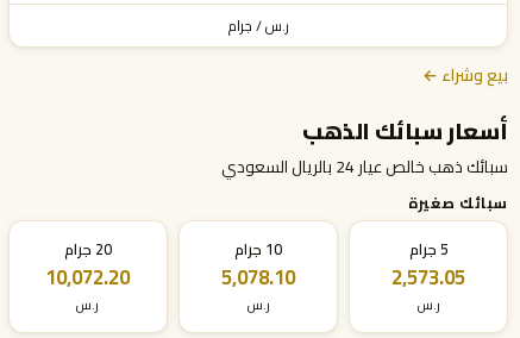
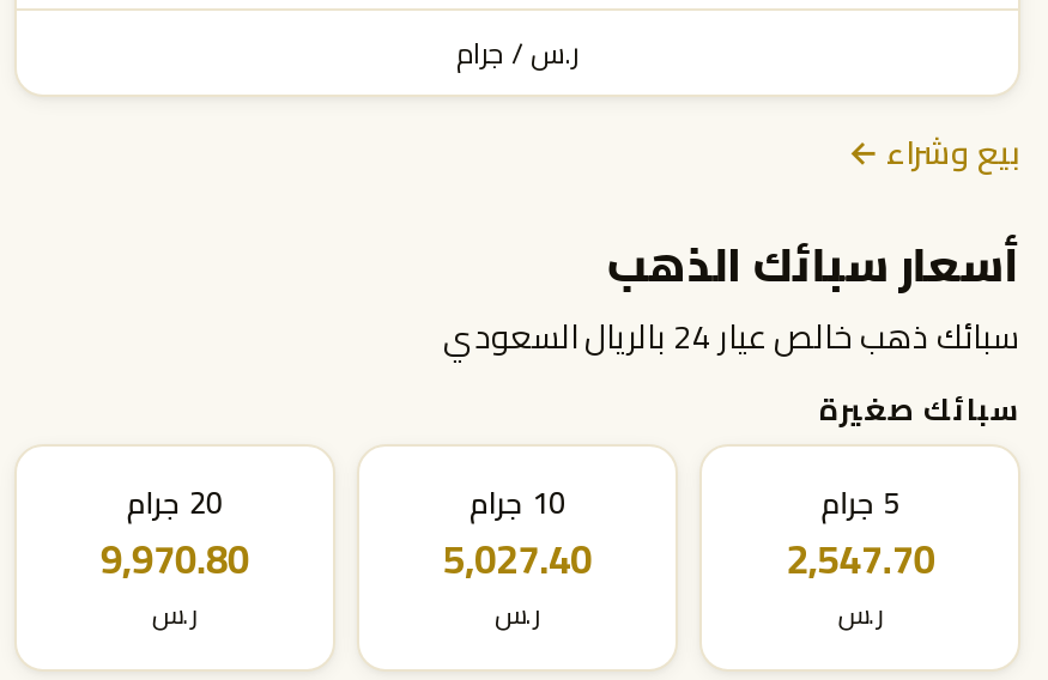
[46,258,130,296] 10,072.20 -> [100,521,249,598] 9,970.80
[221,258,295,296] 5,078.10 -> [443,521,592,598] 5,027.40
[392,258,466,296] 2,573.05 -> [786,521,935,598] 2,547.70

